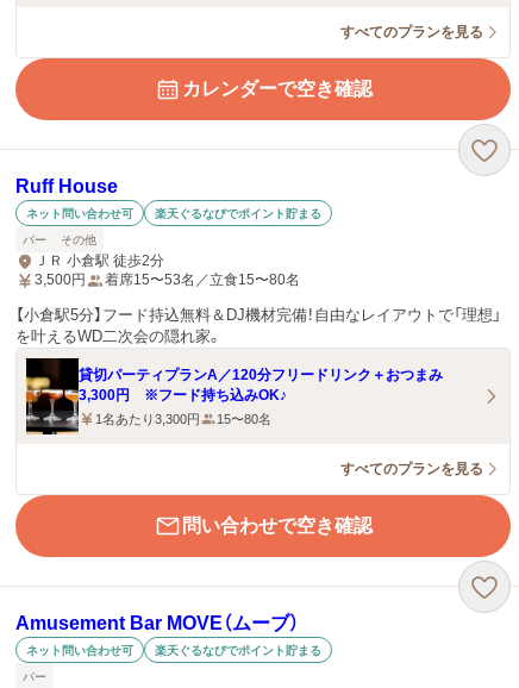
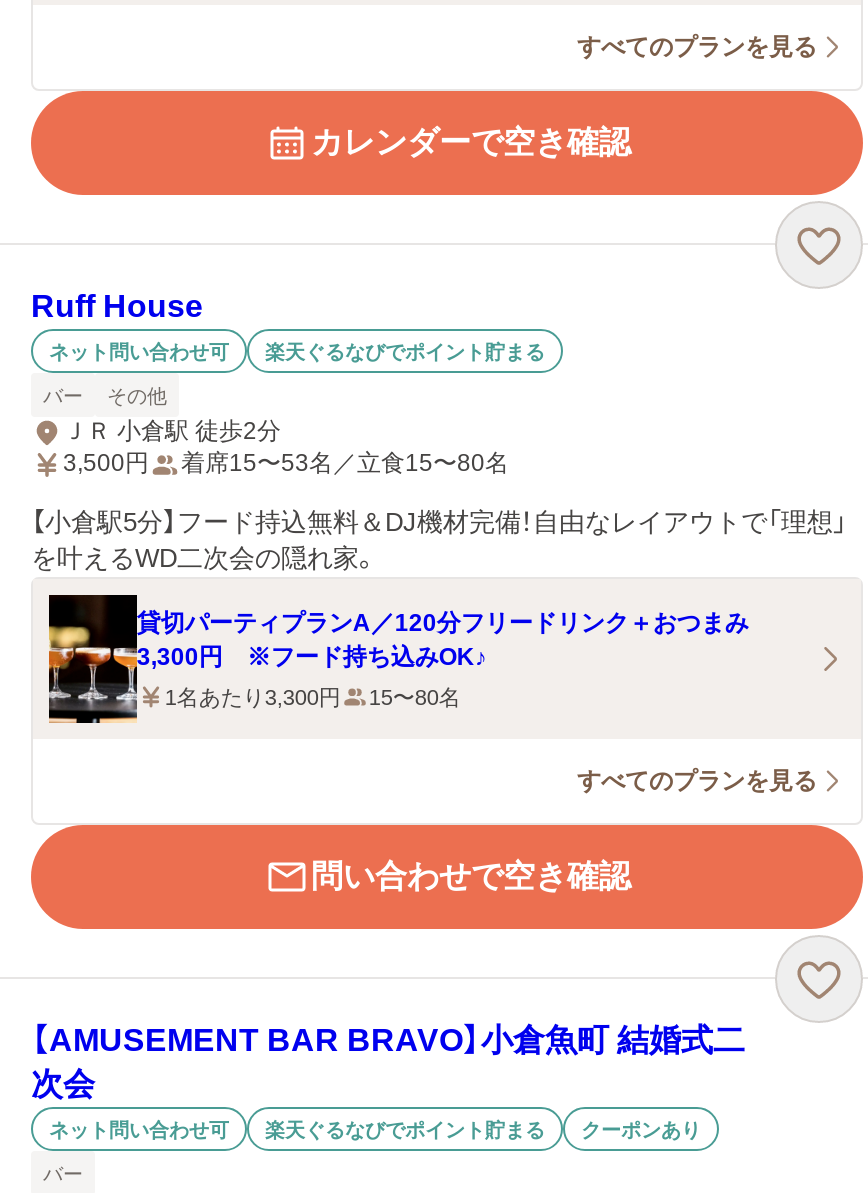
[15,613,299,633] Amusement Bar MOVE（ムーブ） -> [31,1023,745,1101] 【AMUSEMENT BAR BRAVO】小倉魚町 結婚式二 | 次会
none -> [581,1118,701,1140] クーポンあり

